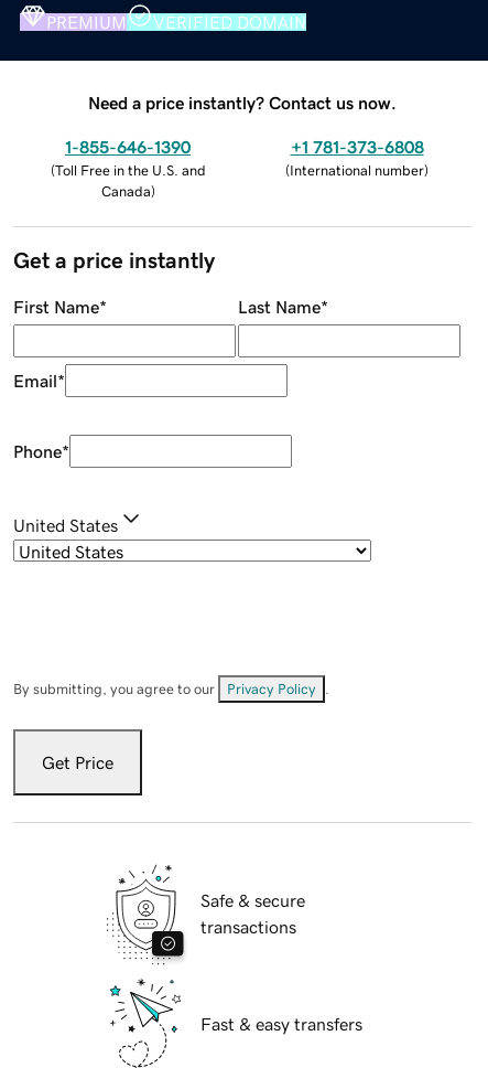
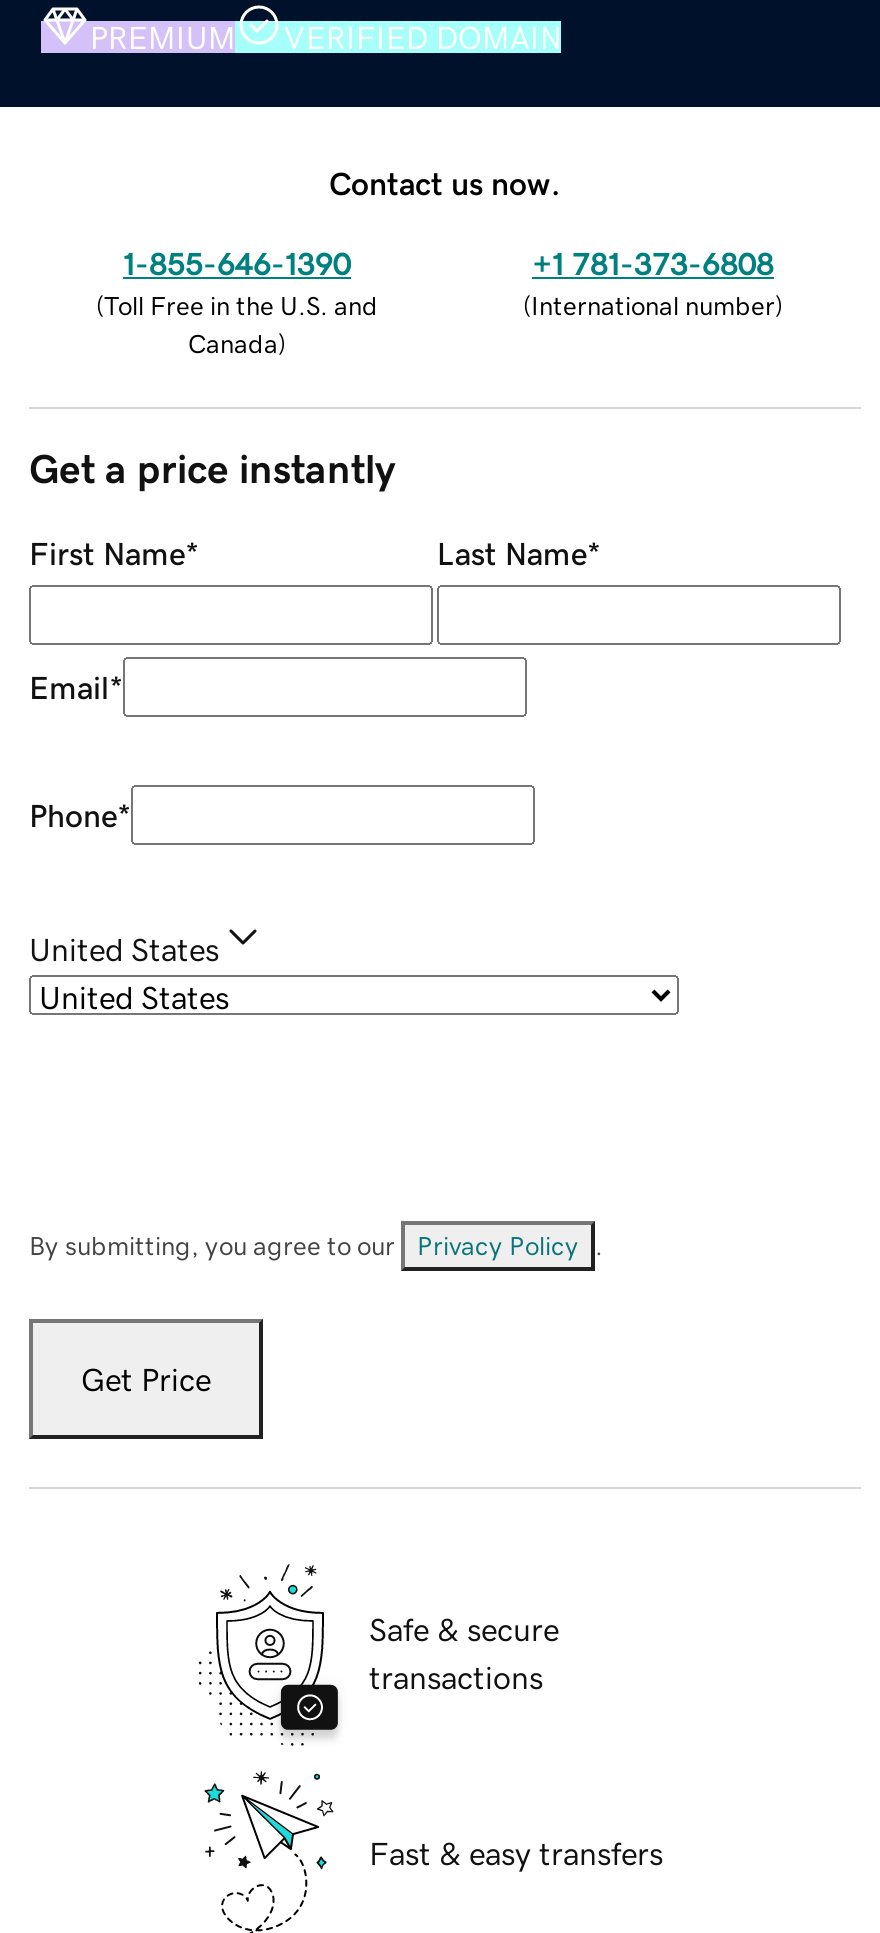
[88,93,397,111] Need a price instantly? Contact us now. -> [329,166,561,198] Contact us now.

